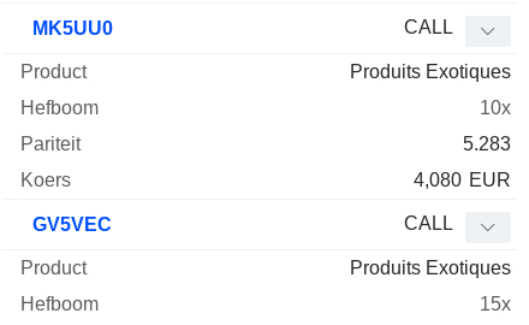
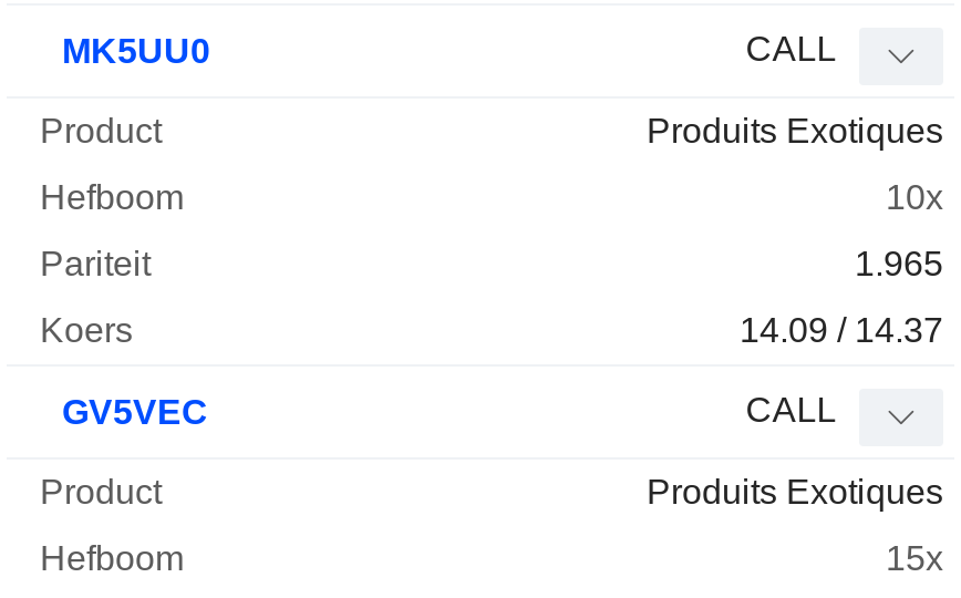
[463,134,511,154] 5.283 -> [855,245,943,283] 1.965
[414,170,511,190] 4,080 EUR -> [740,312,943,349] 14.09 / 14.37

